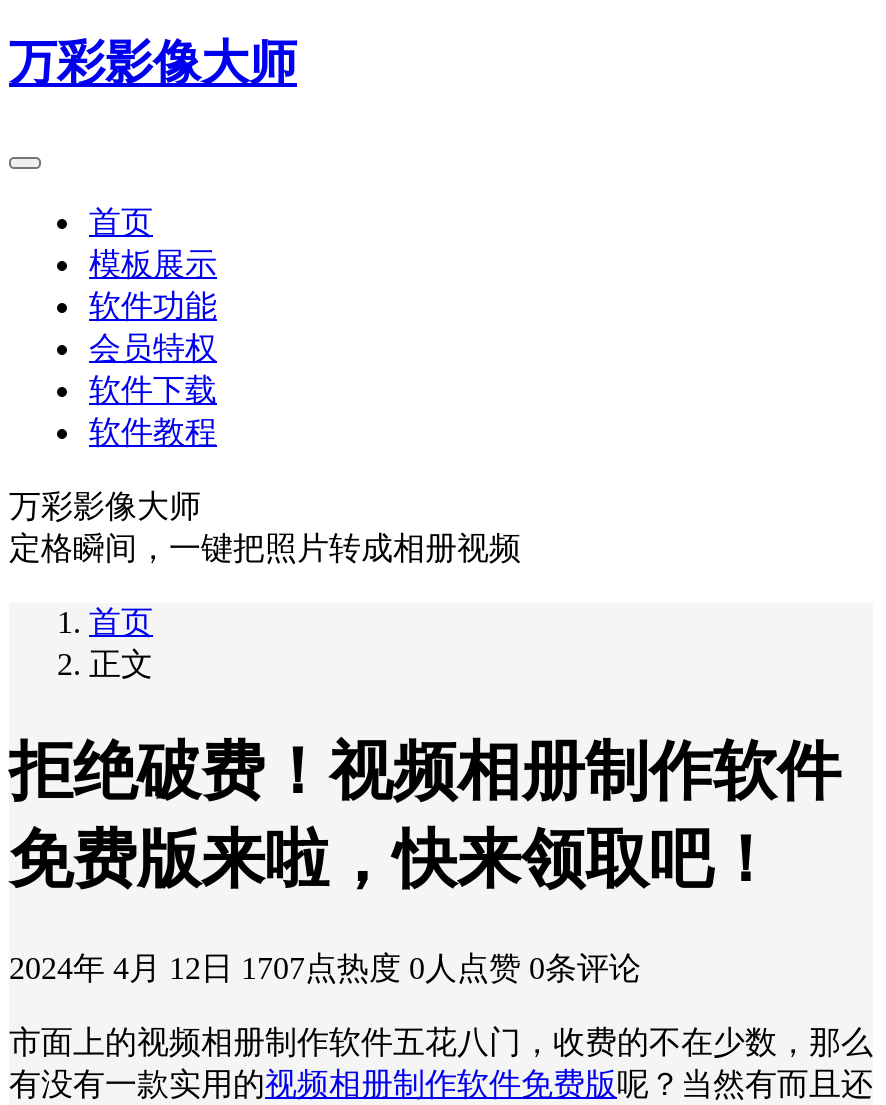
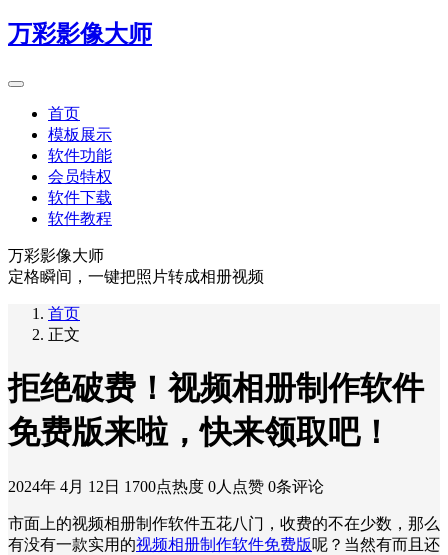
[9,950,641,984] 2024年 4月 12日 1707点热度 0人点赞 0条评论 -> [8,478,324,495] 2024年 4月 12日 1700点热度 0人点赞 0条评论

